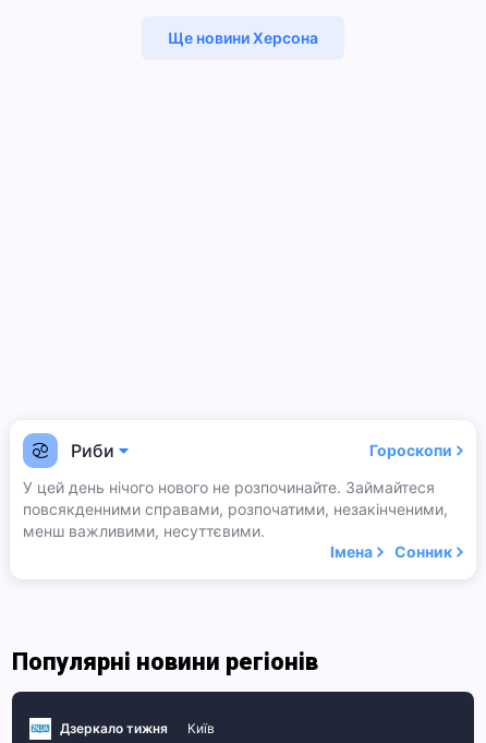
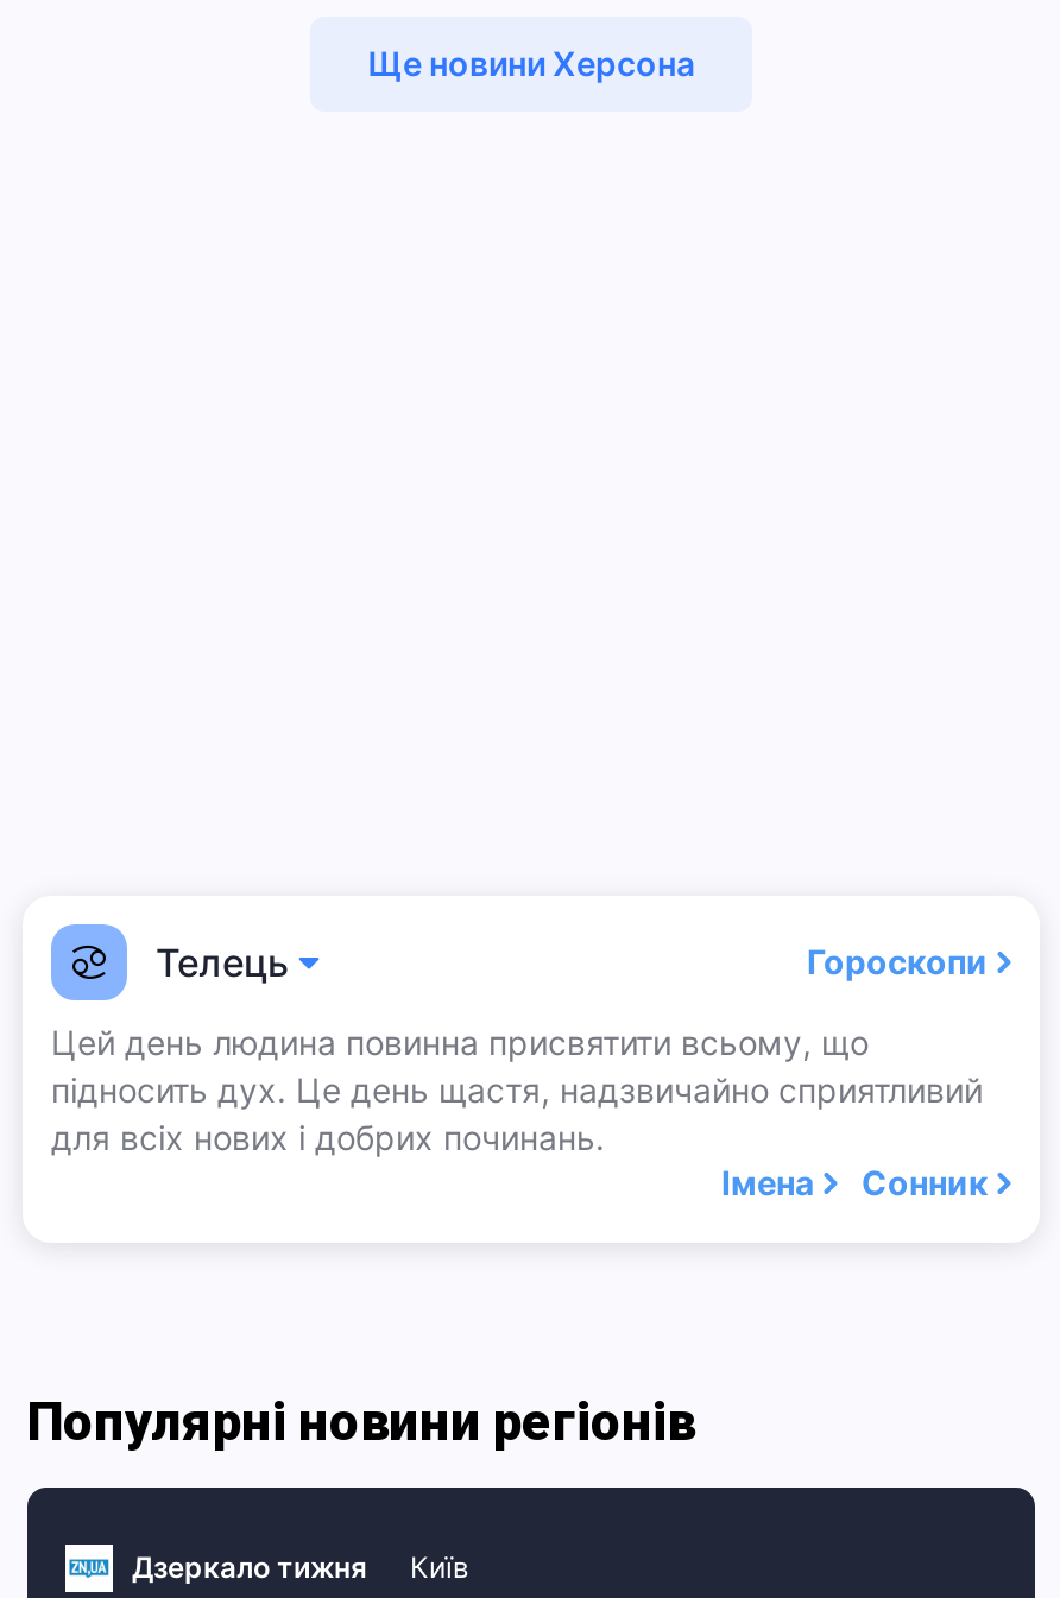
[71,439,114,461] Риби -> [156,938,289,985] Телець
[23,477,448,540] У цей день нічого нового не розпочинайте. Займайтеся | повсякденними справами, розпочатими, незакінченими, | менш важливими, несуттєвими. -> [51,1021,983,1156] Цей день людина повинна присвятити всьому, що | підносить дух. Це день щастя, надзвичайно сприятливий | для всіх нових і добрих починань.

